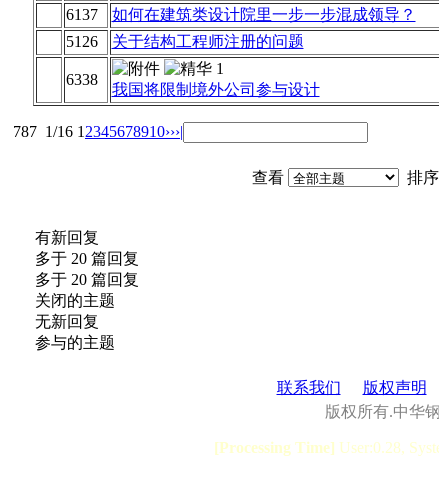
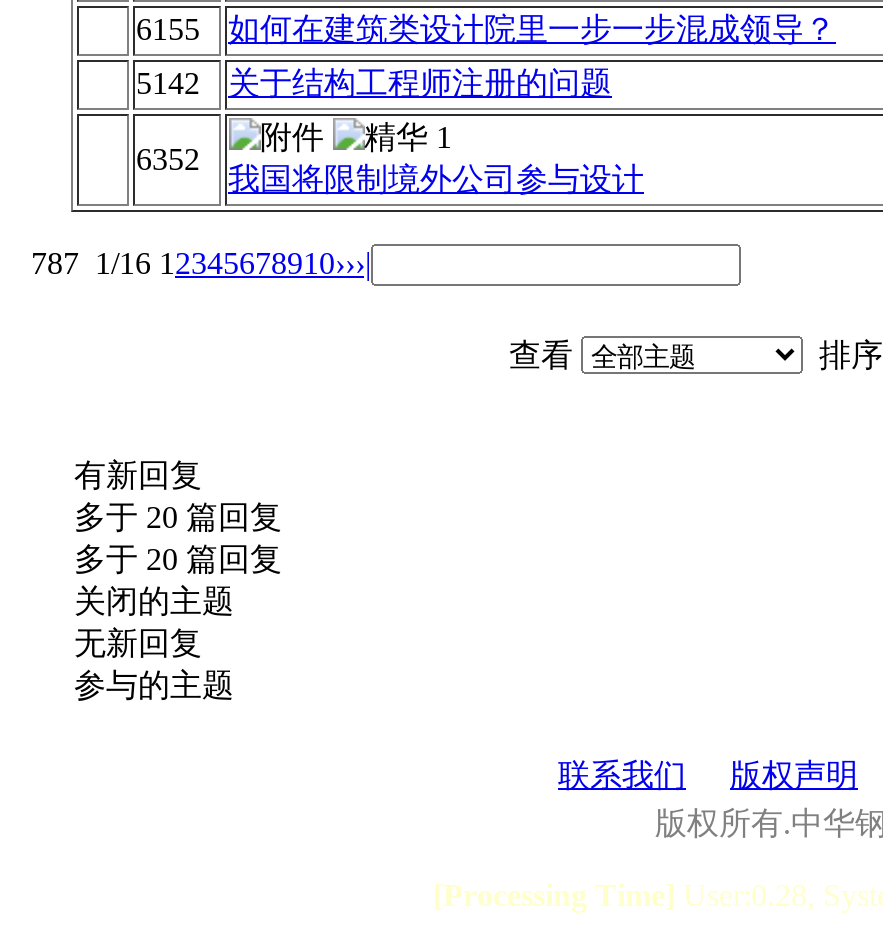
[65,6,415,23] 6137 如何在建筑类设计院里一步一步混成领导？ -> [136,12,836,46] 6155 如何在建筑类设计院里一步一步混成领导？
[65,33,97,50] 5126 -> [136,66,200,100] 5142
[65,71,97,88] 6338 -> [136,142,200,176] 6352

